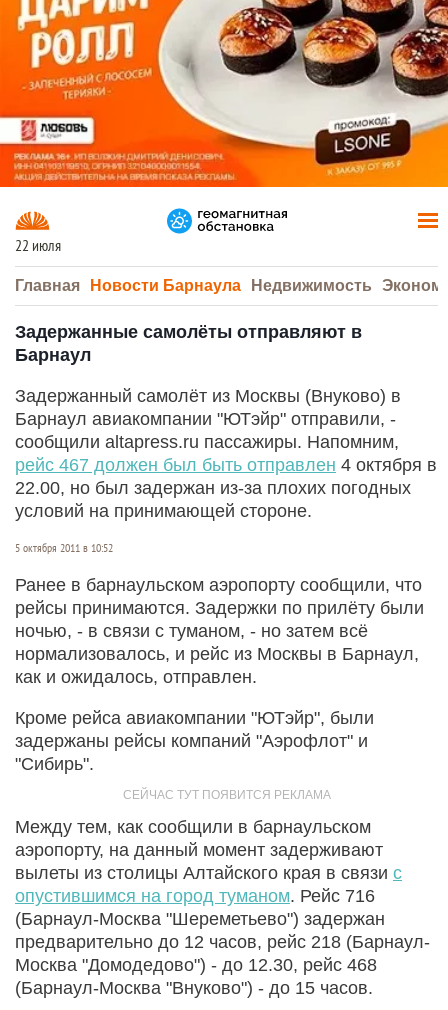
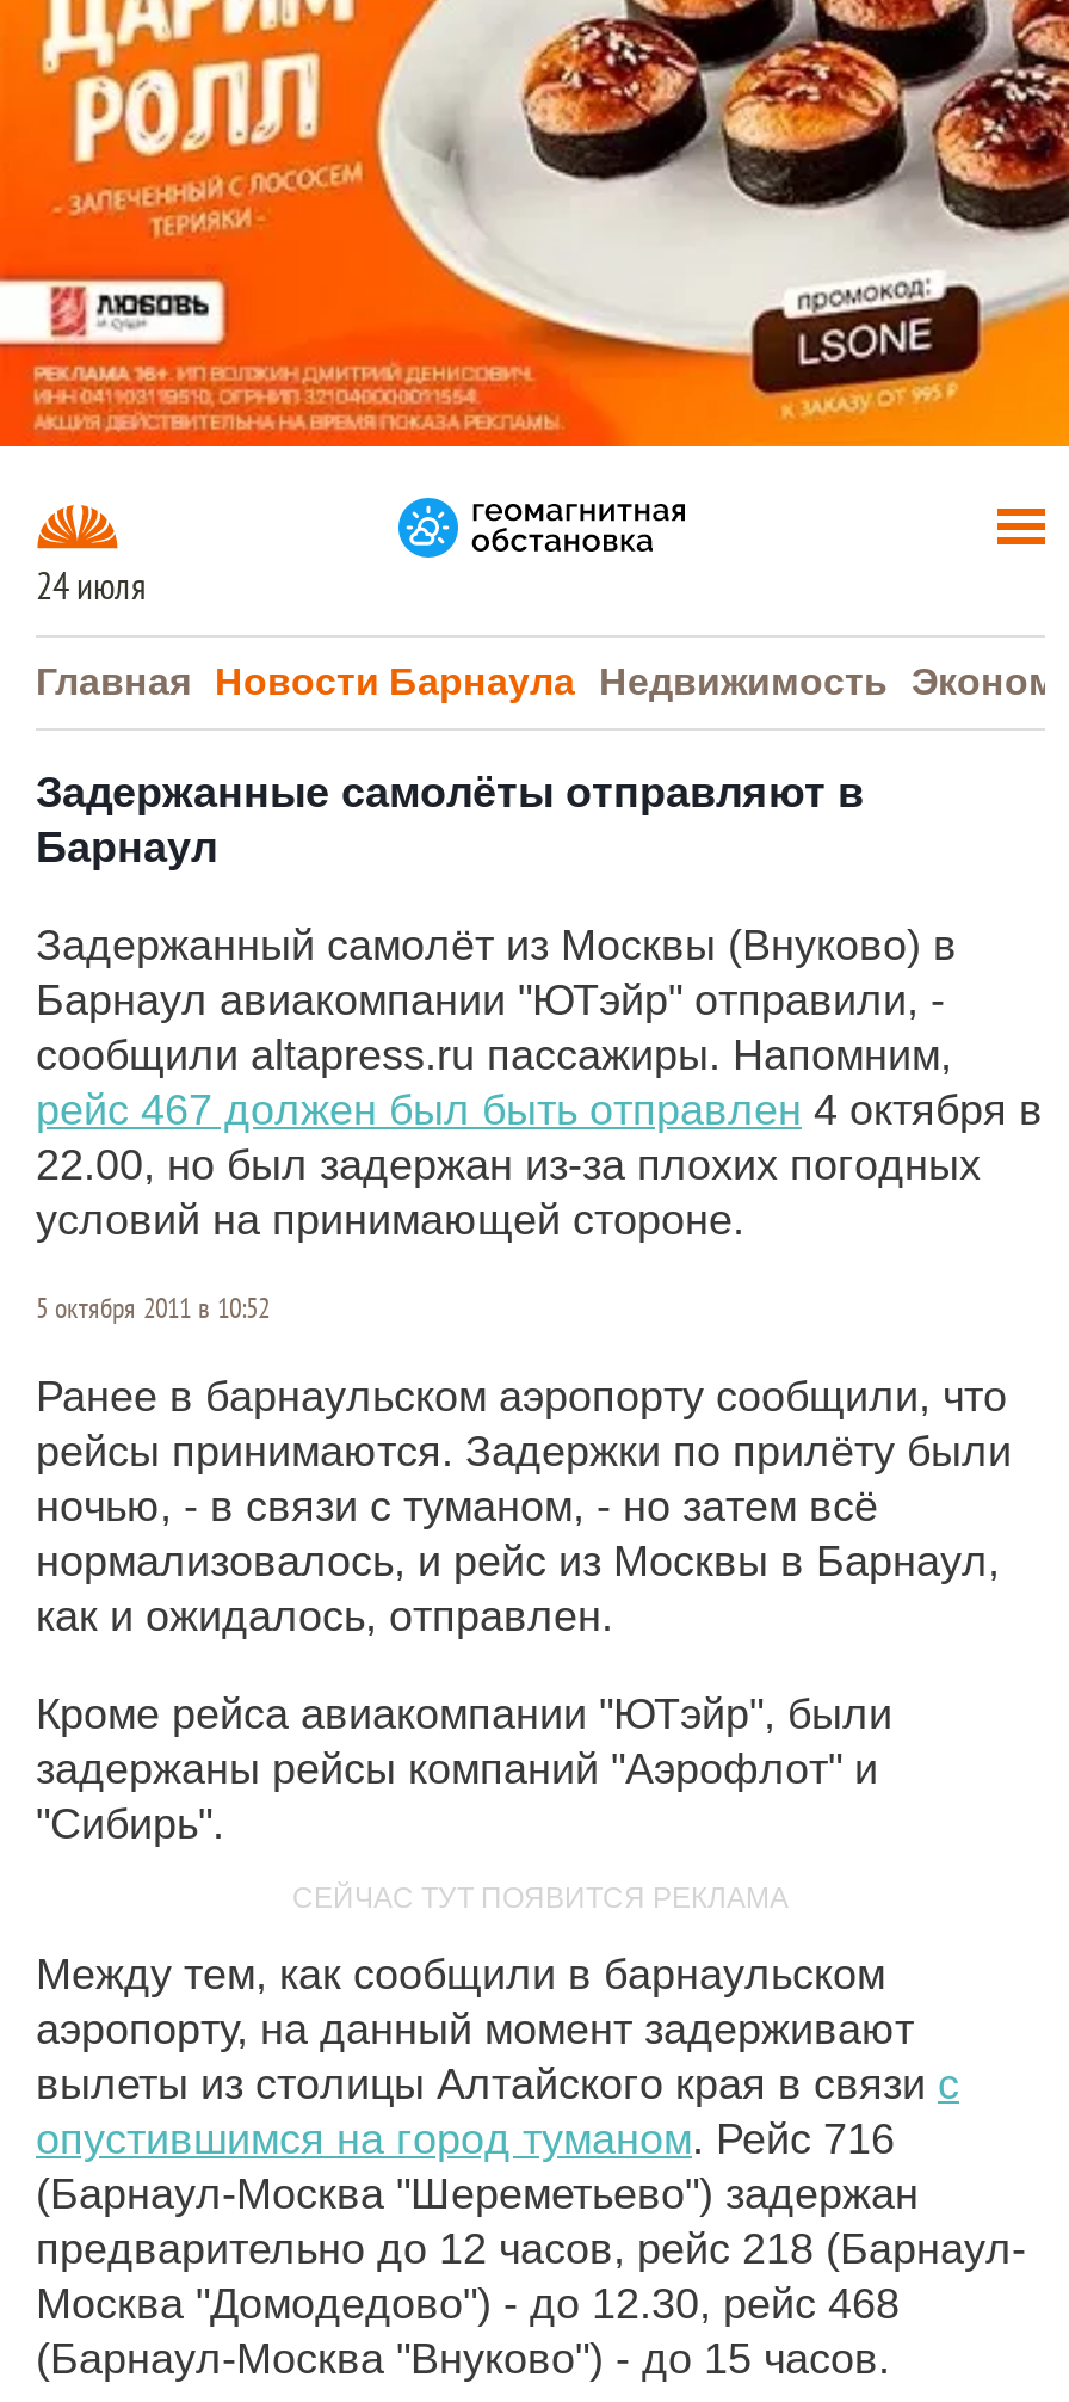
[15,237,61,255] 22 июля -> [36,566,146,609] 24 июля

